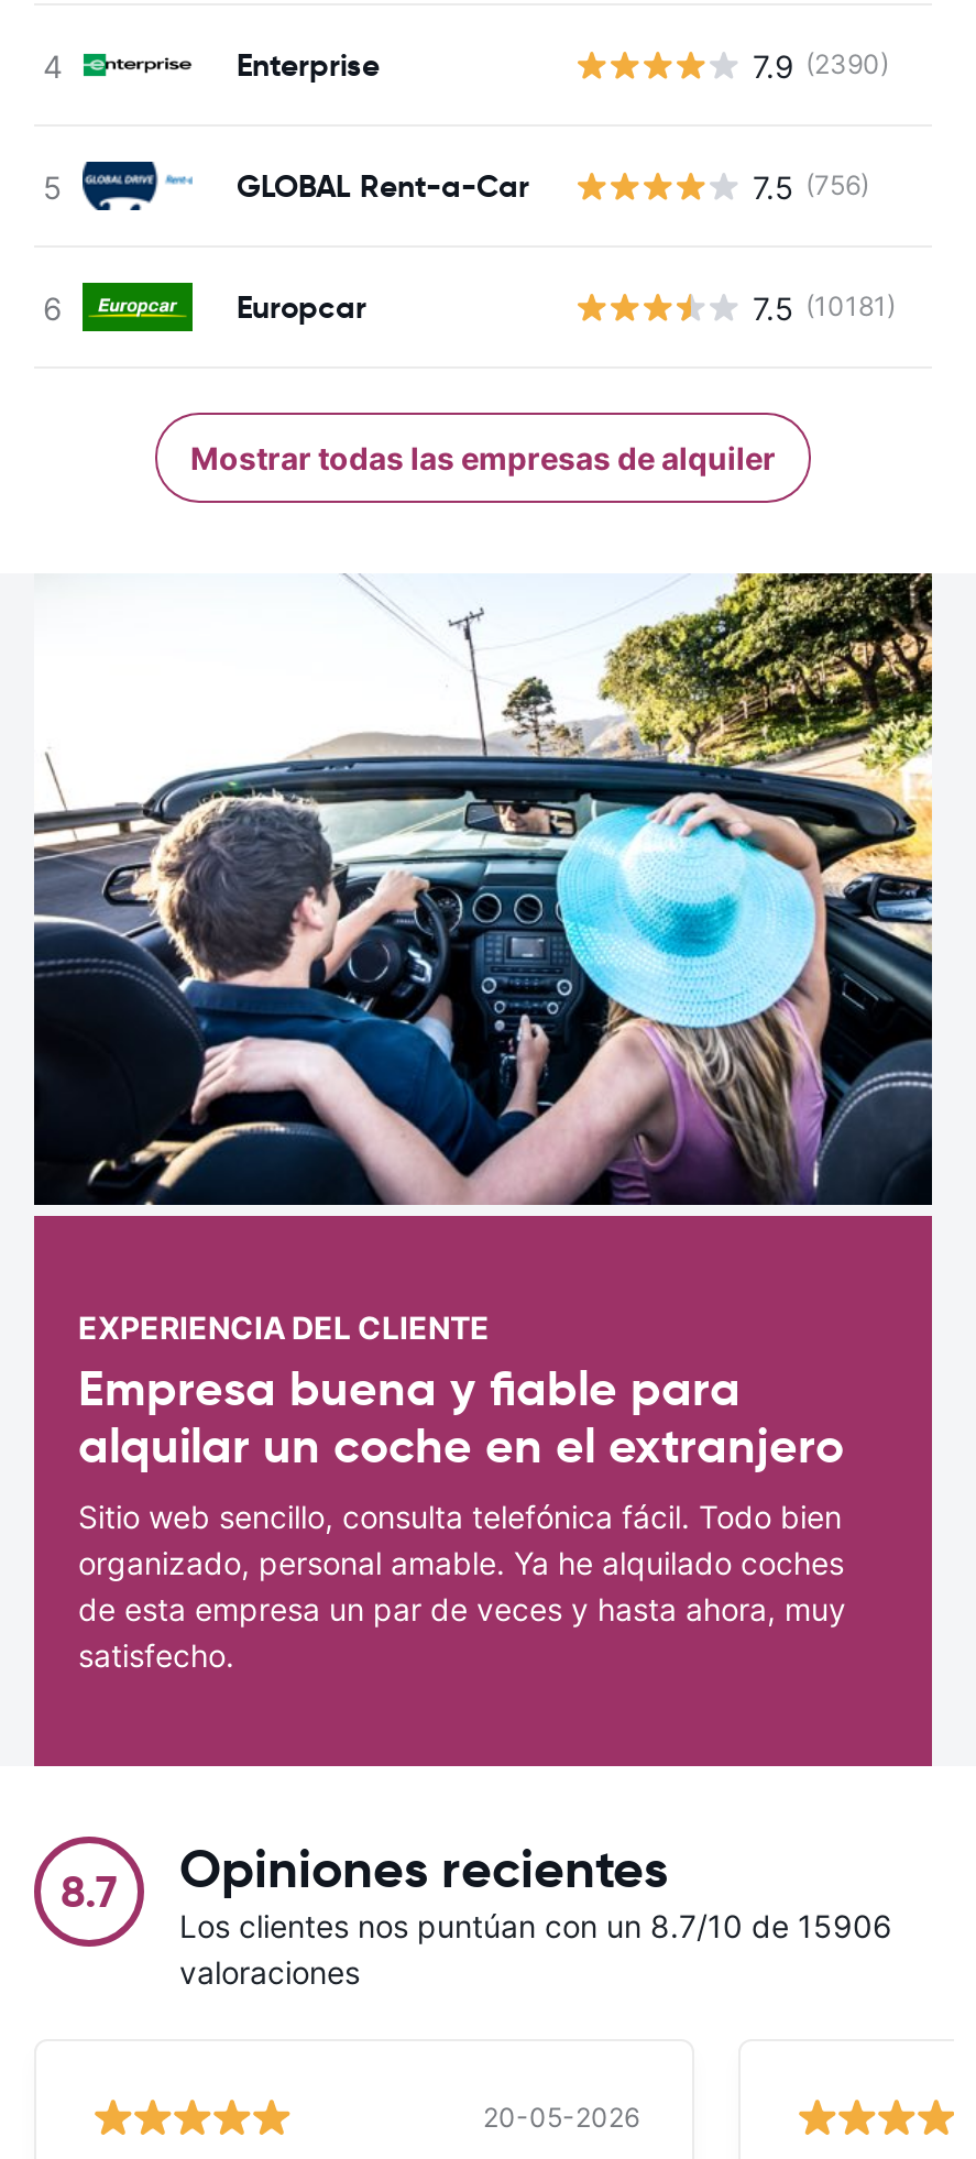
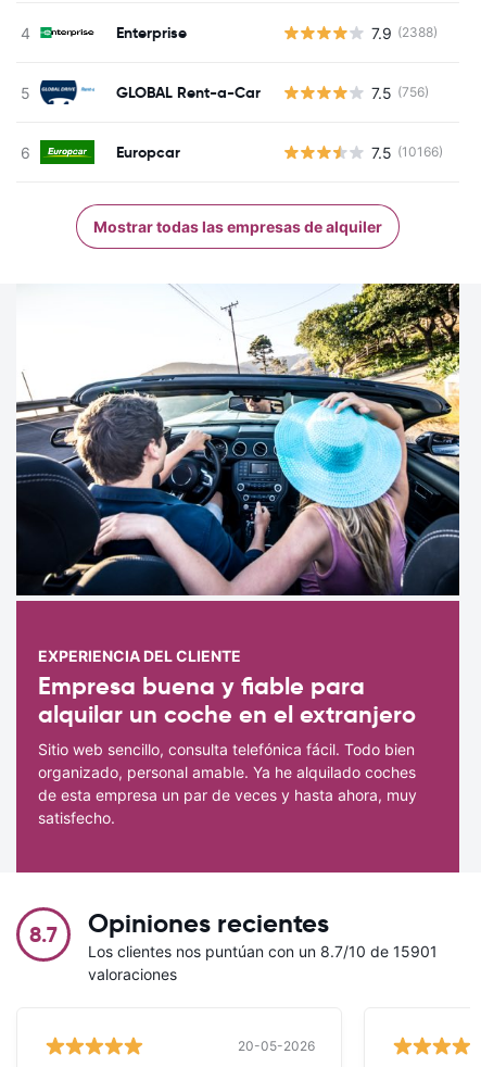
[753,46,889,84] 7.9 (2390) -> [371,23,437,42] 7.9 (2388)
[753,288,896,326] 7.5 (10181) -> [371,143,442,161] 7.5 (10166)
[179,1907,892,1944] Los clientes nos puntúan con un 8.7/10 de 15906 -> [88,942,438,960] Los clientes nos puntúan con un 8.7/10 de 15901

